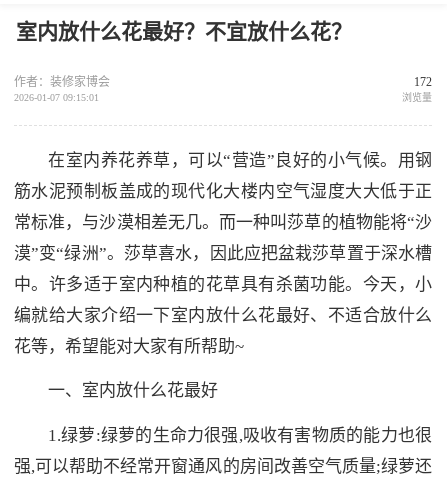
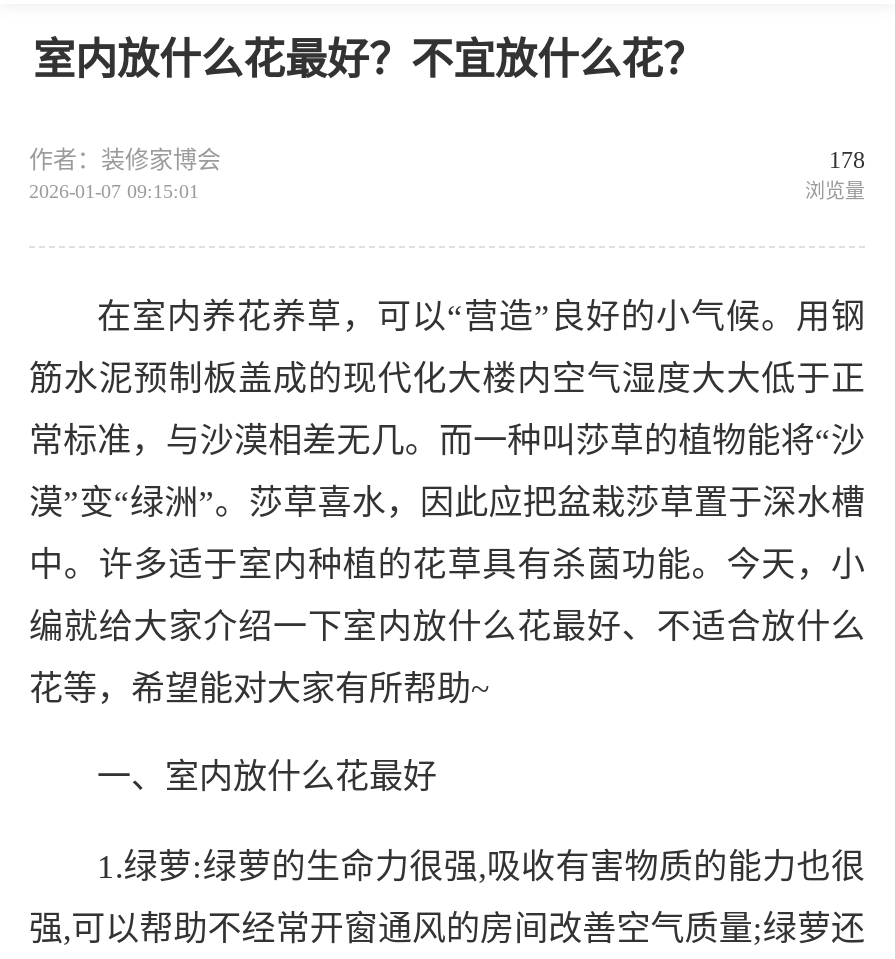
[414,75,432,89] 172 -> [829,146,865,174] 178

